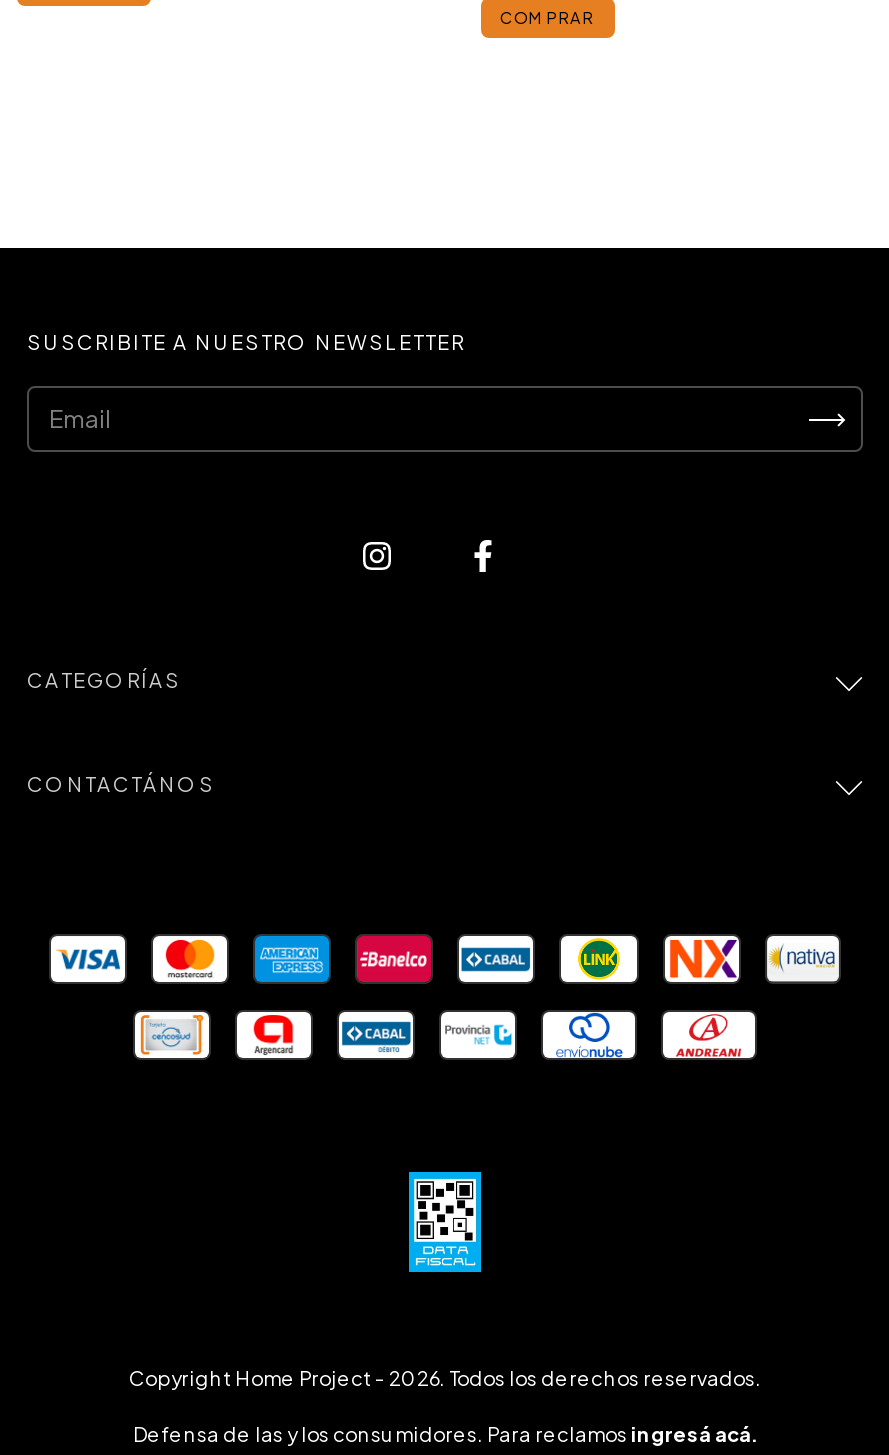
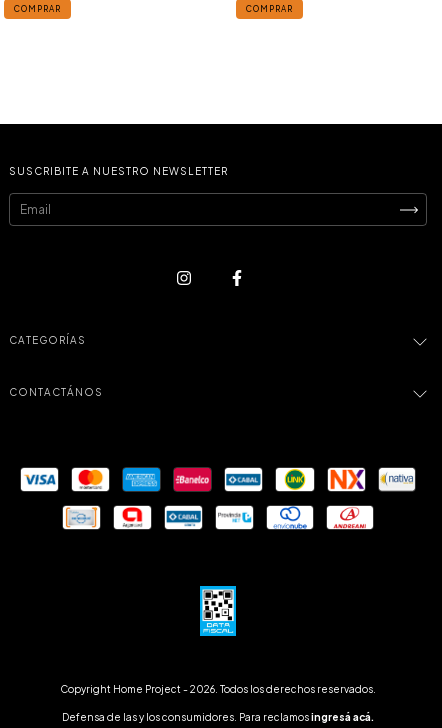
none -> [14,4,61,14] COMPRAR

